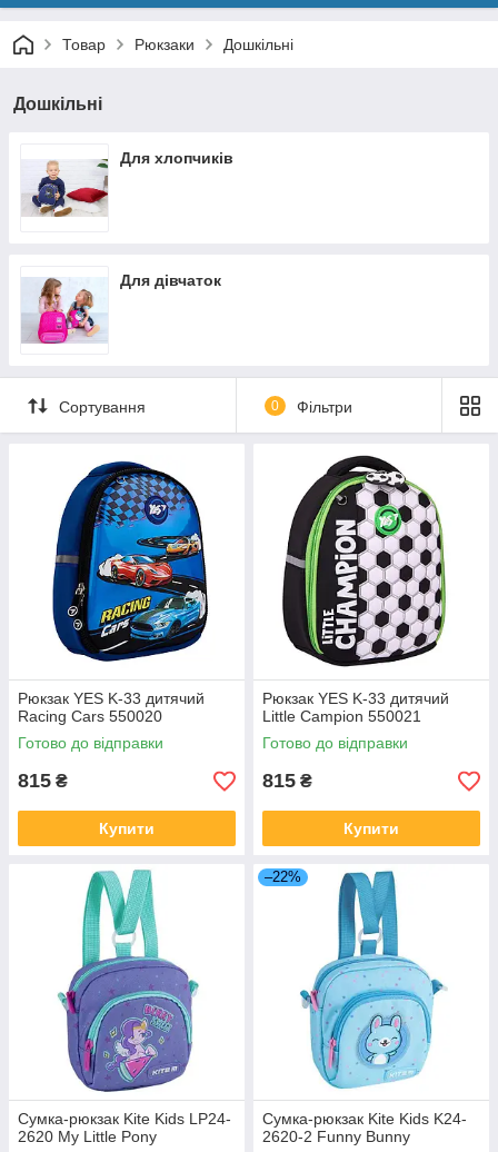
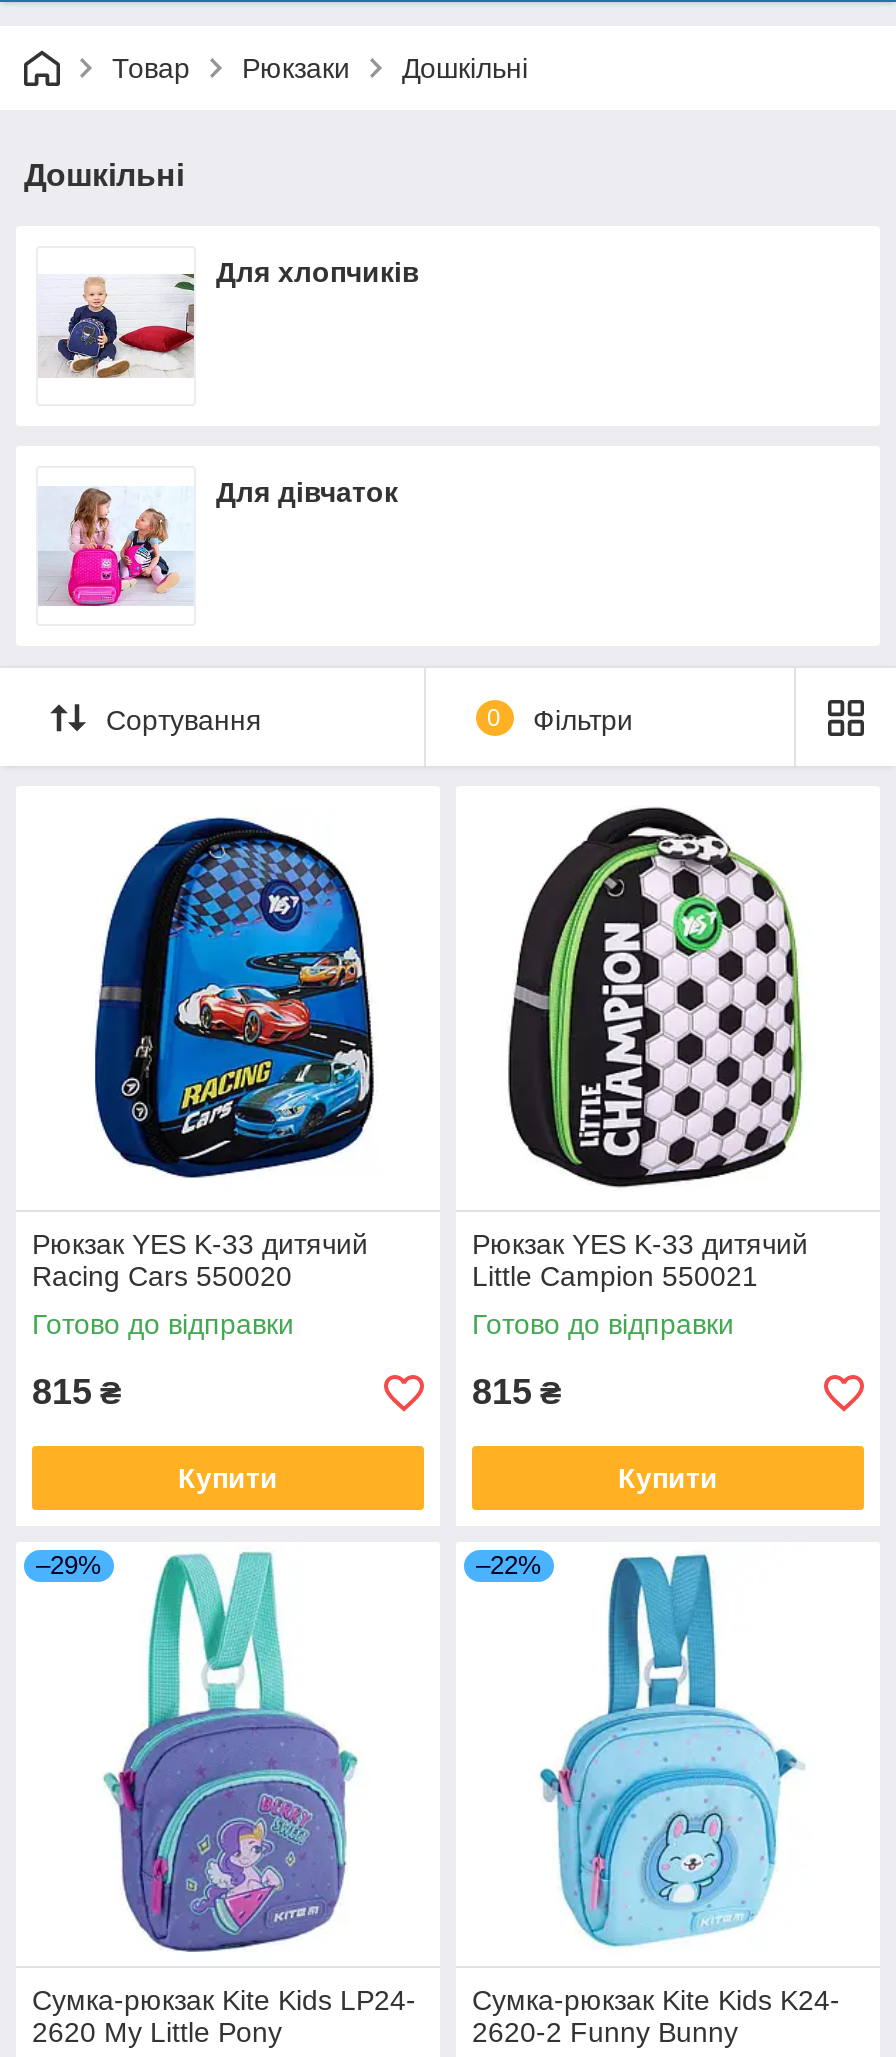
none -> [36,1550,102,1580] –29%

